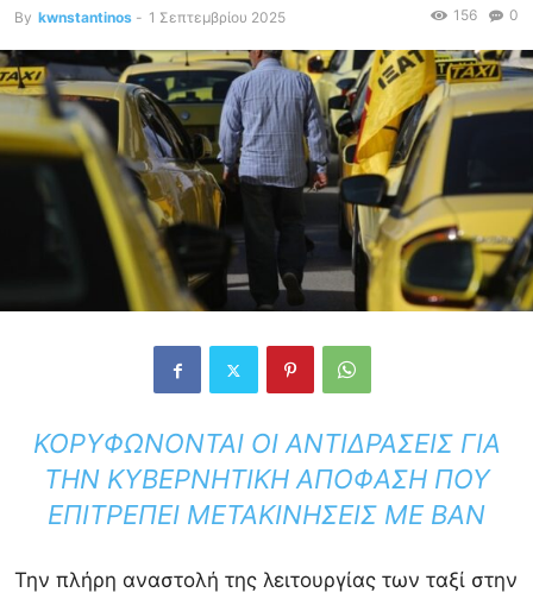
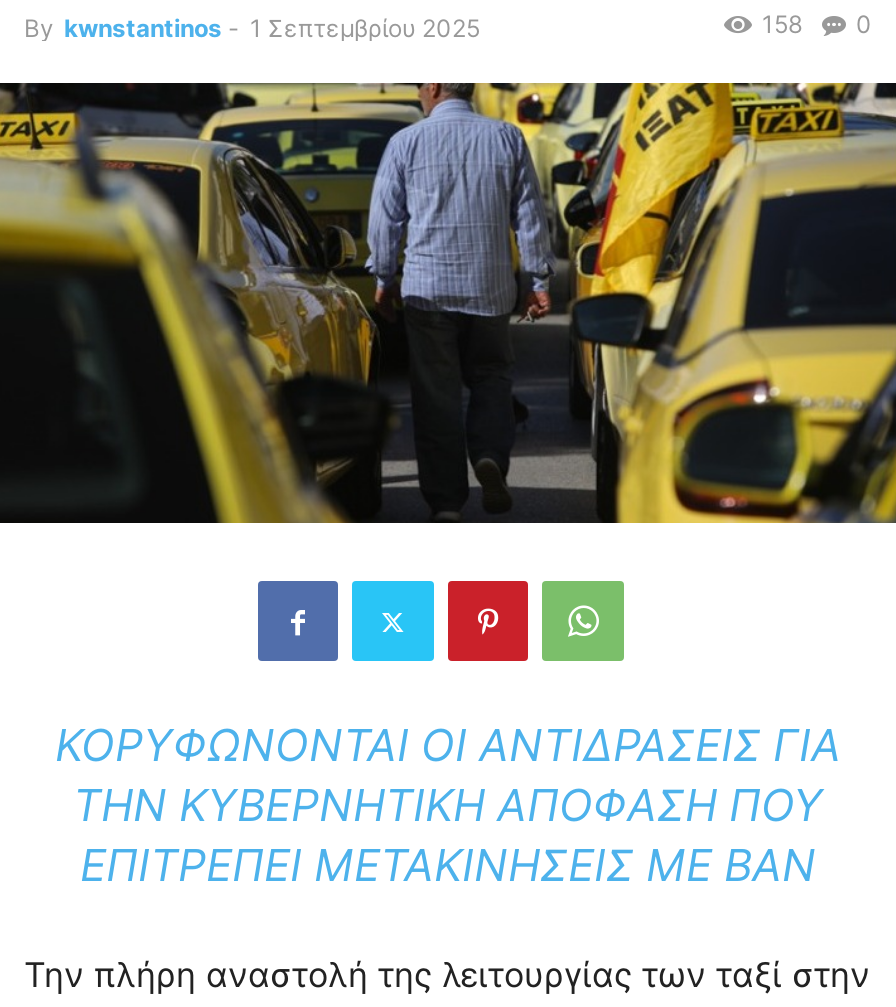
[453,6,519,24] 156 0 -> [762,9,872,39] 158 0

